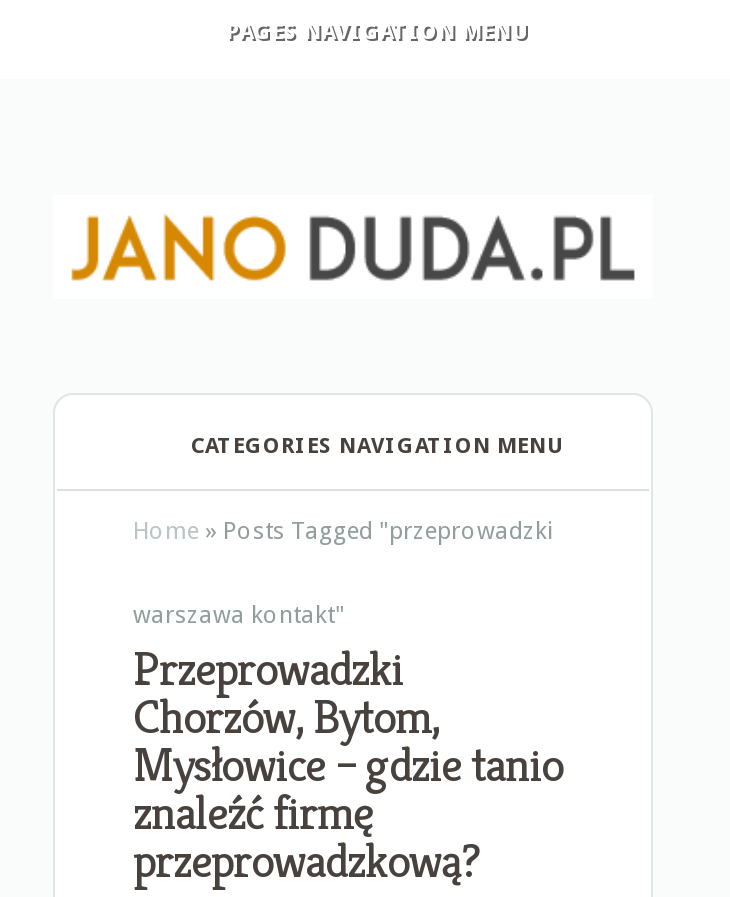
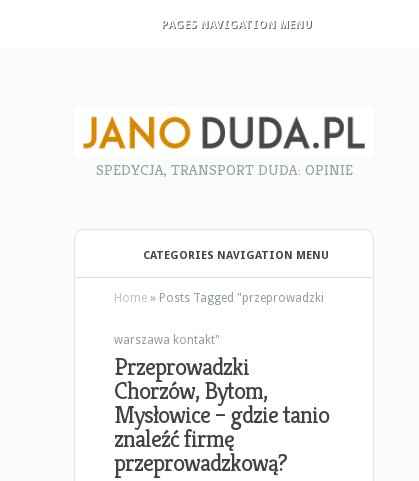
none -> [95,160,352,179] SPEDYCJA, TRANSPORT DUDA: OPINIE

